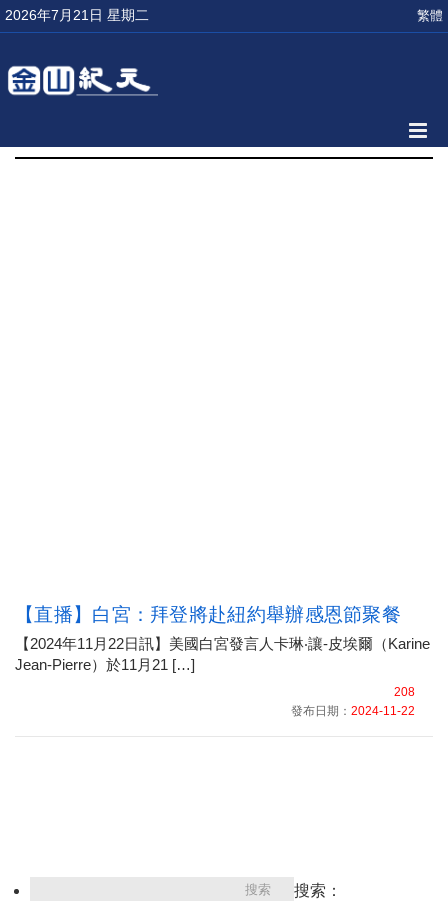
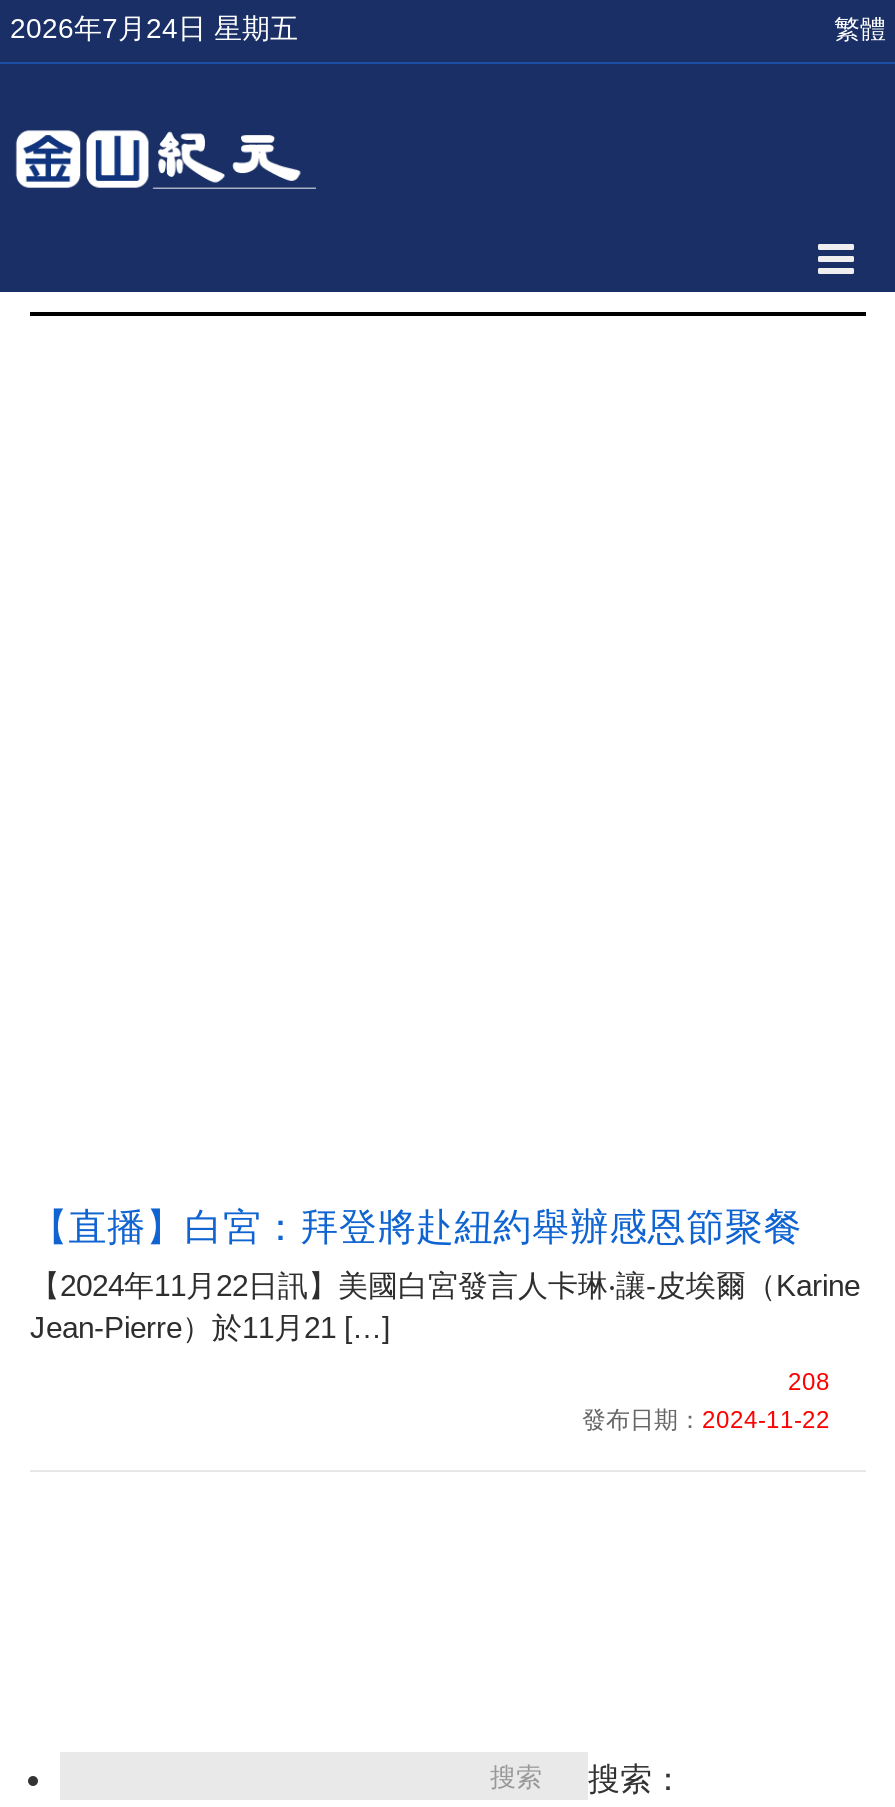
[5,7,149,23] 2026年7月21日 星期二 -> [10,12,298,44] 2026年7月24日 星期五

